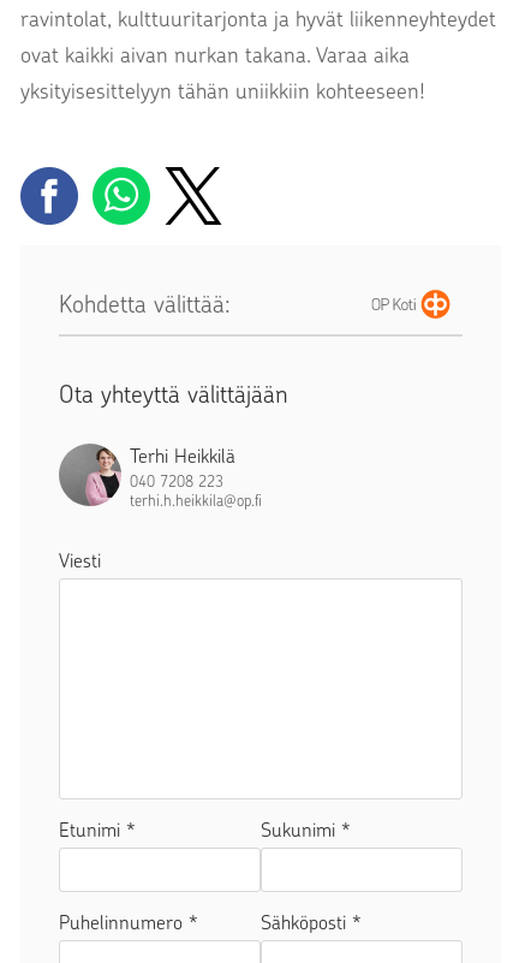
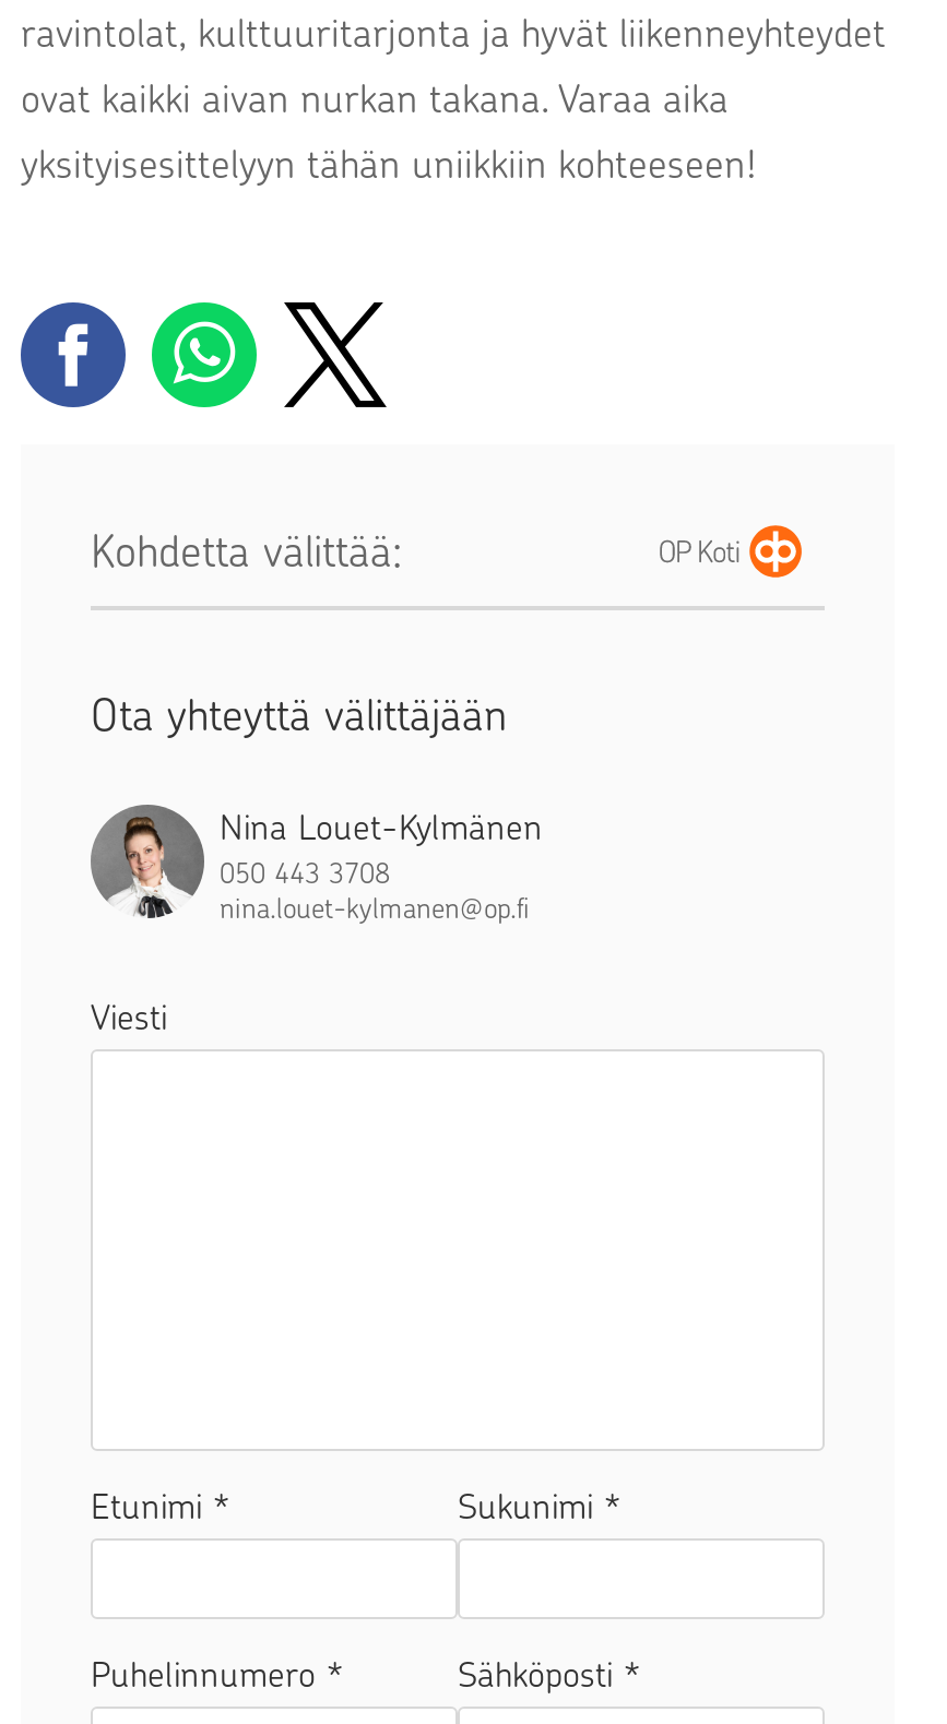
[68,444,262,509] [image] | Terhi Heikkilä | 040 7208 223 | terhi.h.heikkila@op.fi -> [110,806,543,924] [image] | Nina Louet-Kylmänen | 050 443 3708 | nina.louet-kylmanen@op.fi

